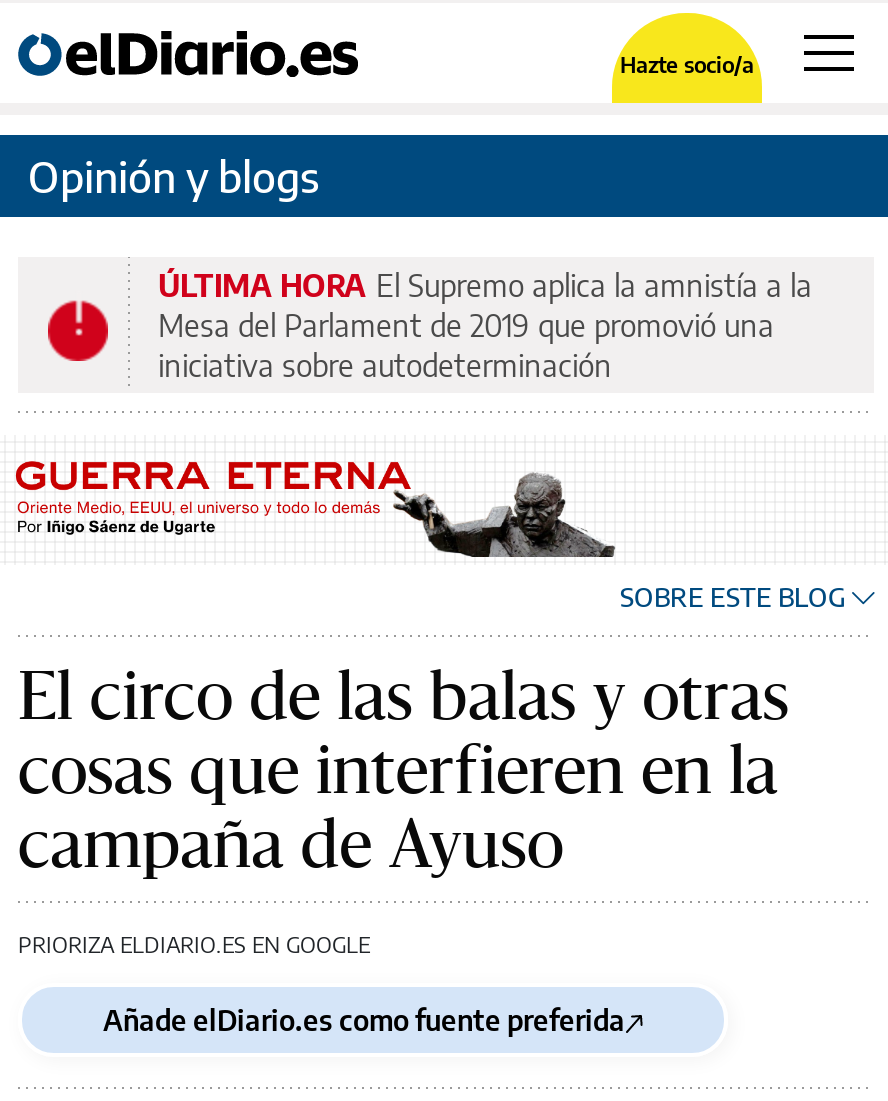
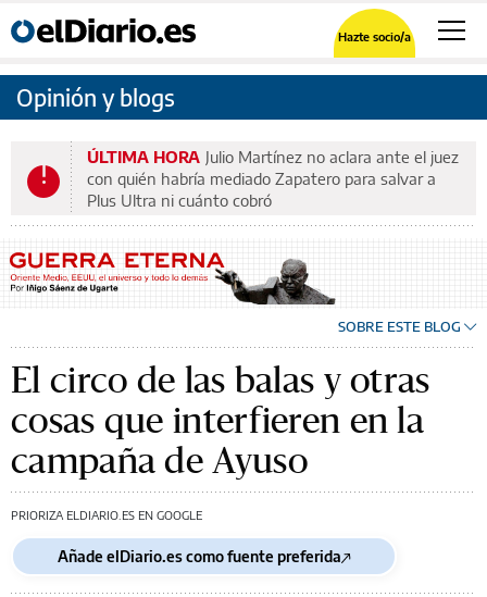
[158,267,812,383] ÚLTIMA HORA El Supremo aplica la amnistía a la | Mesa del Parlament de 2019 que promovió una | iniciativa sobre autodeterminación -> [87,147,459,210] ÚLTIMA HORA Julio Martínez no aclara ante el juez | con quién habría mediado Zapatero para salvar a | Plus Ultra ni cuánto cobró

